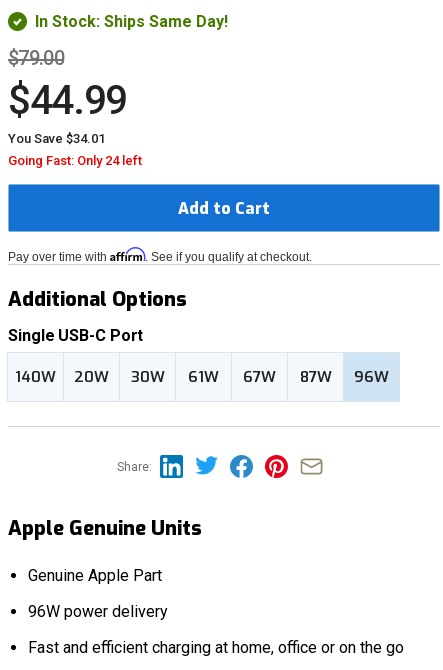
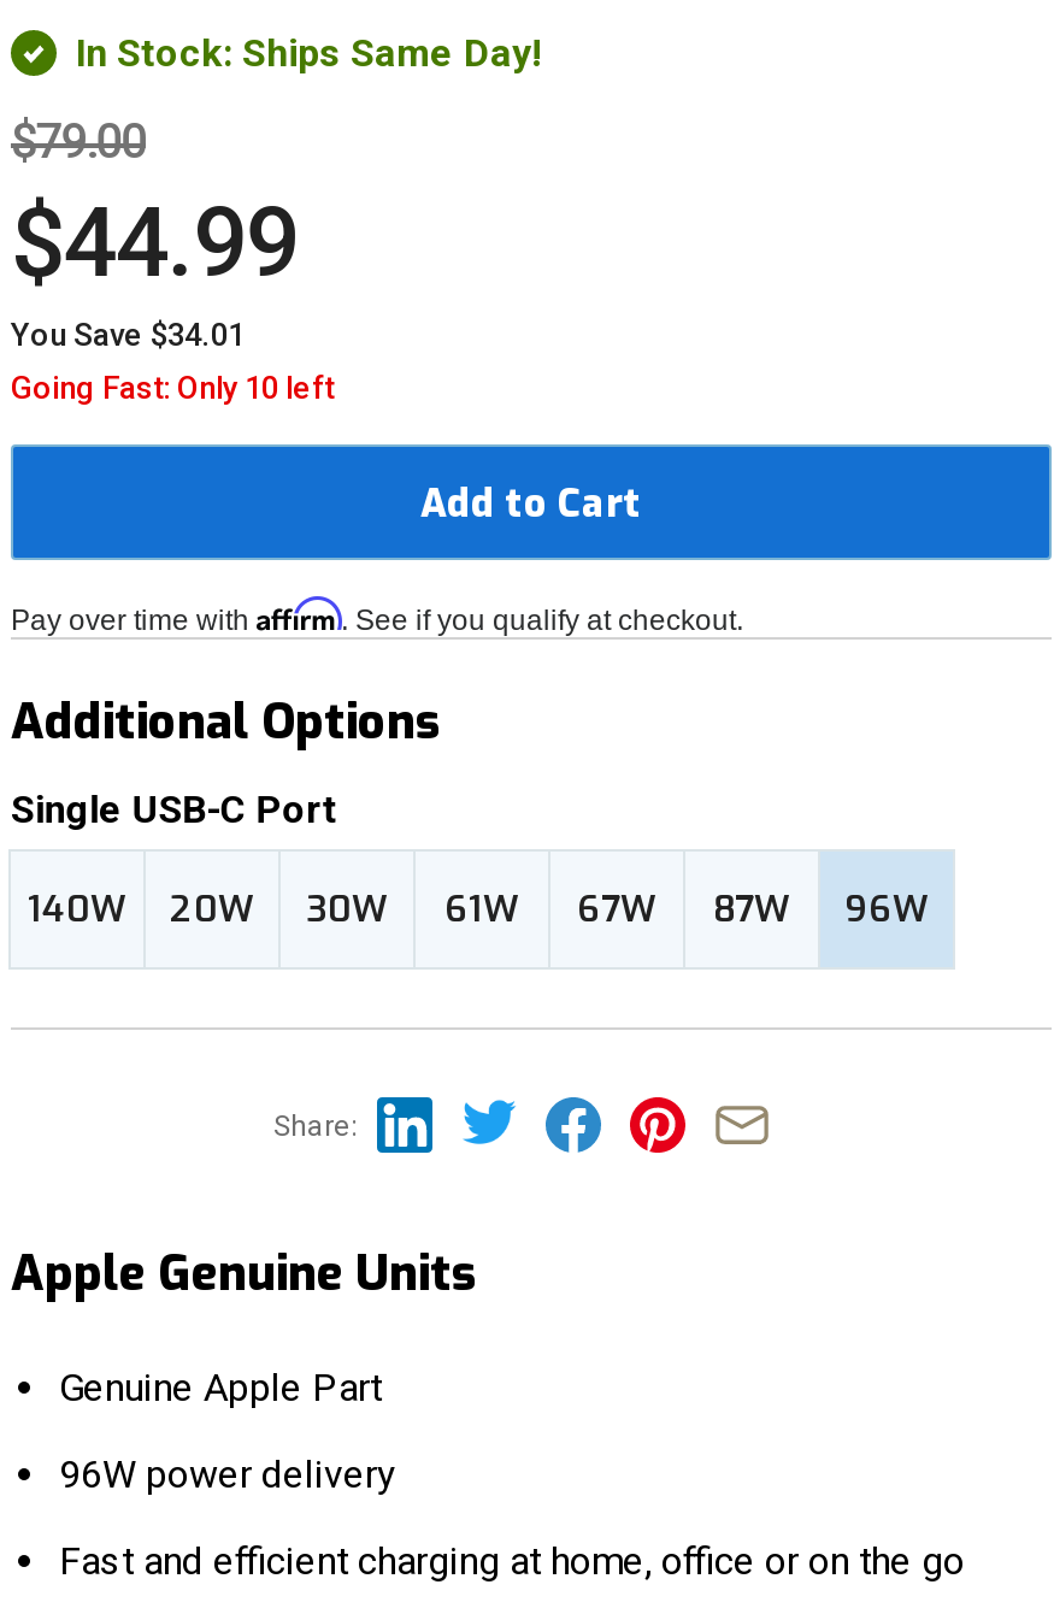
[8,153,142,168] Going Fast: Only 24 left -> [11,370,334,406] Going Fast: Only 10 left

